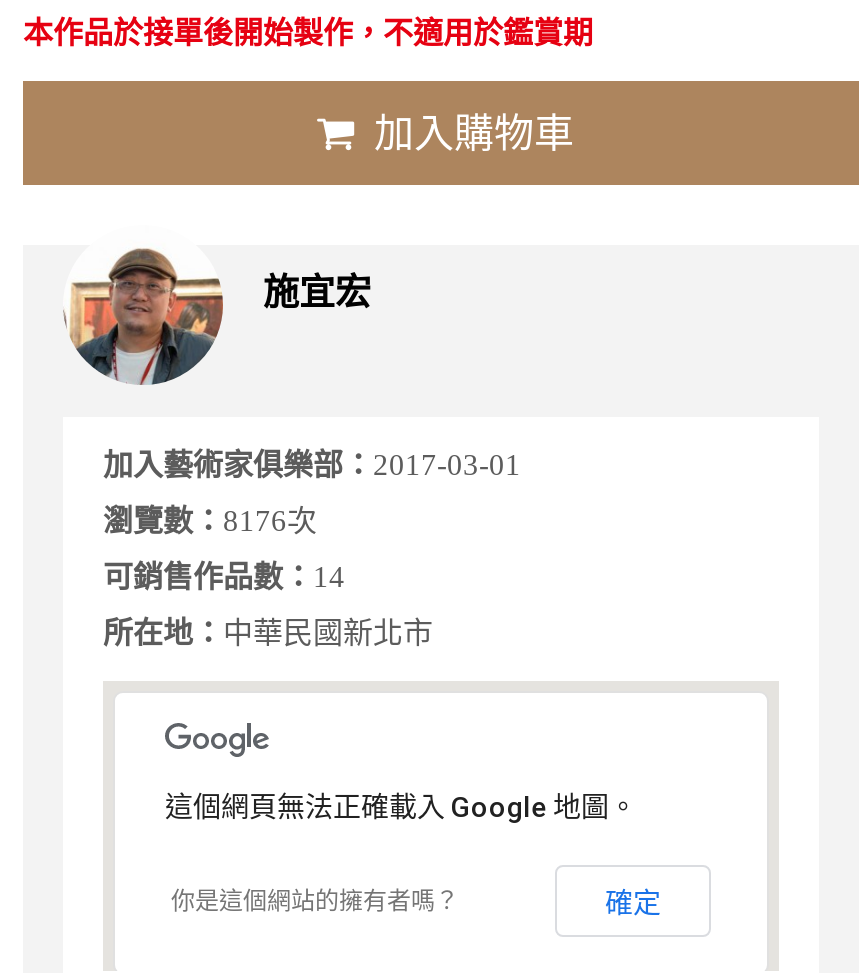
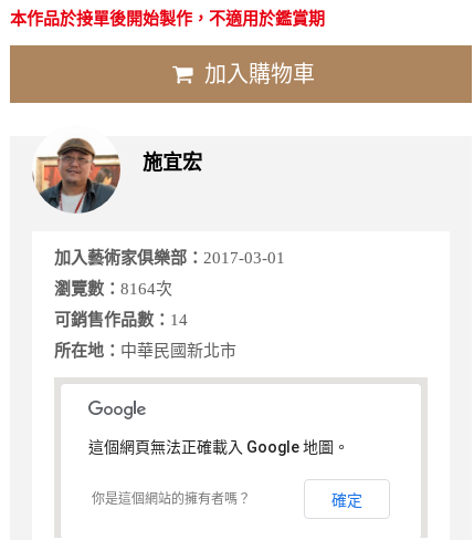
[103,505,317,537] 瀏覽數：8176次 -> [54,280,172,298] 瀏覽數：8164次

